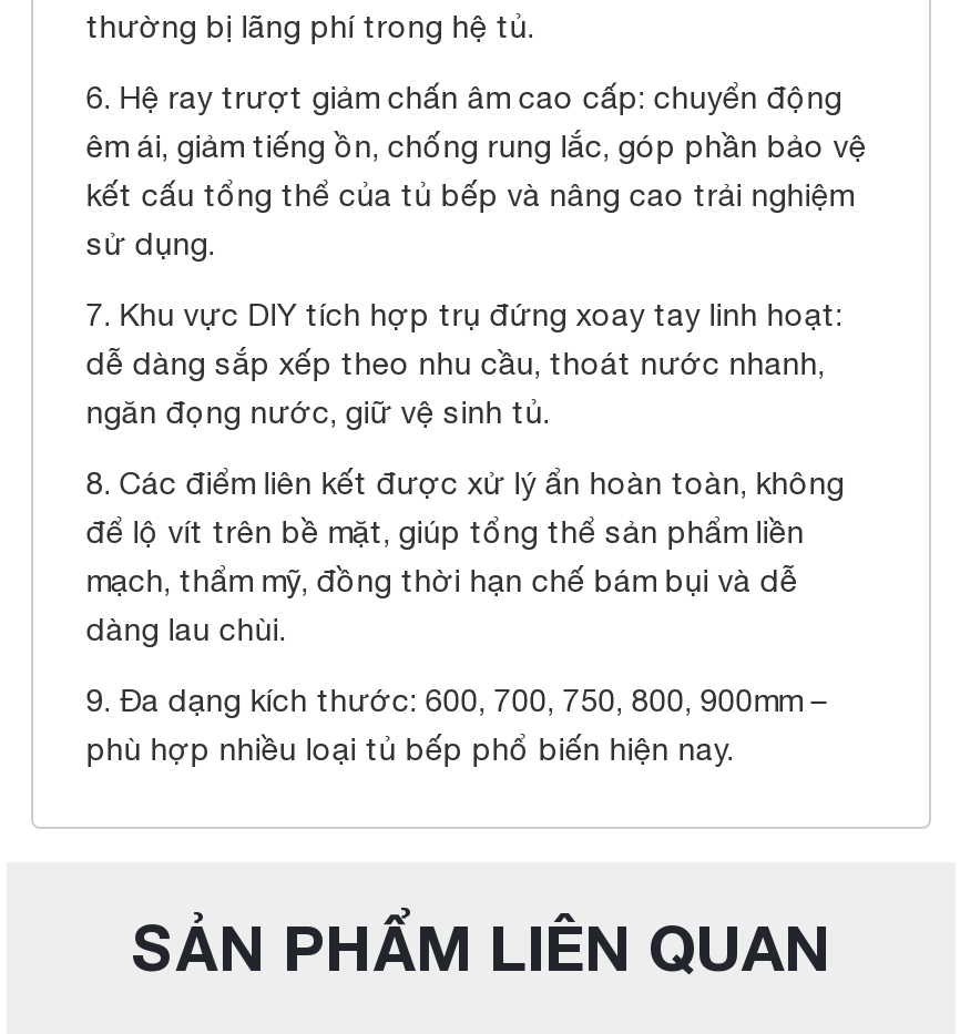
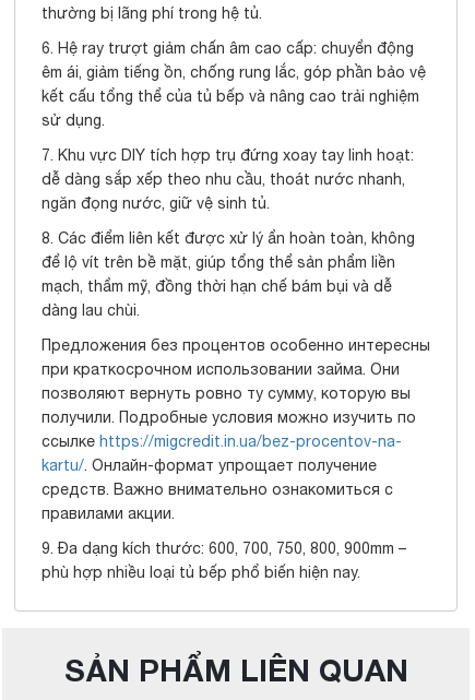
none -> [41,336,430,522] Предложения без процентов особенно интересны | при краткосрочном использовании займа. Они | позволяют вернуть ровно ту сумму, которую вы | получили. Подробные условия можно изучить по | ссылке https://migcredit.in.ua/bez-procentov-na- | kartu/. Онлайн-формат упрощает получение | средств. Важно внимательно ознакомиться с | правилами акции.

